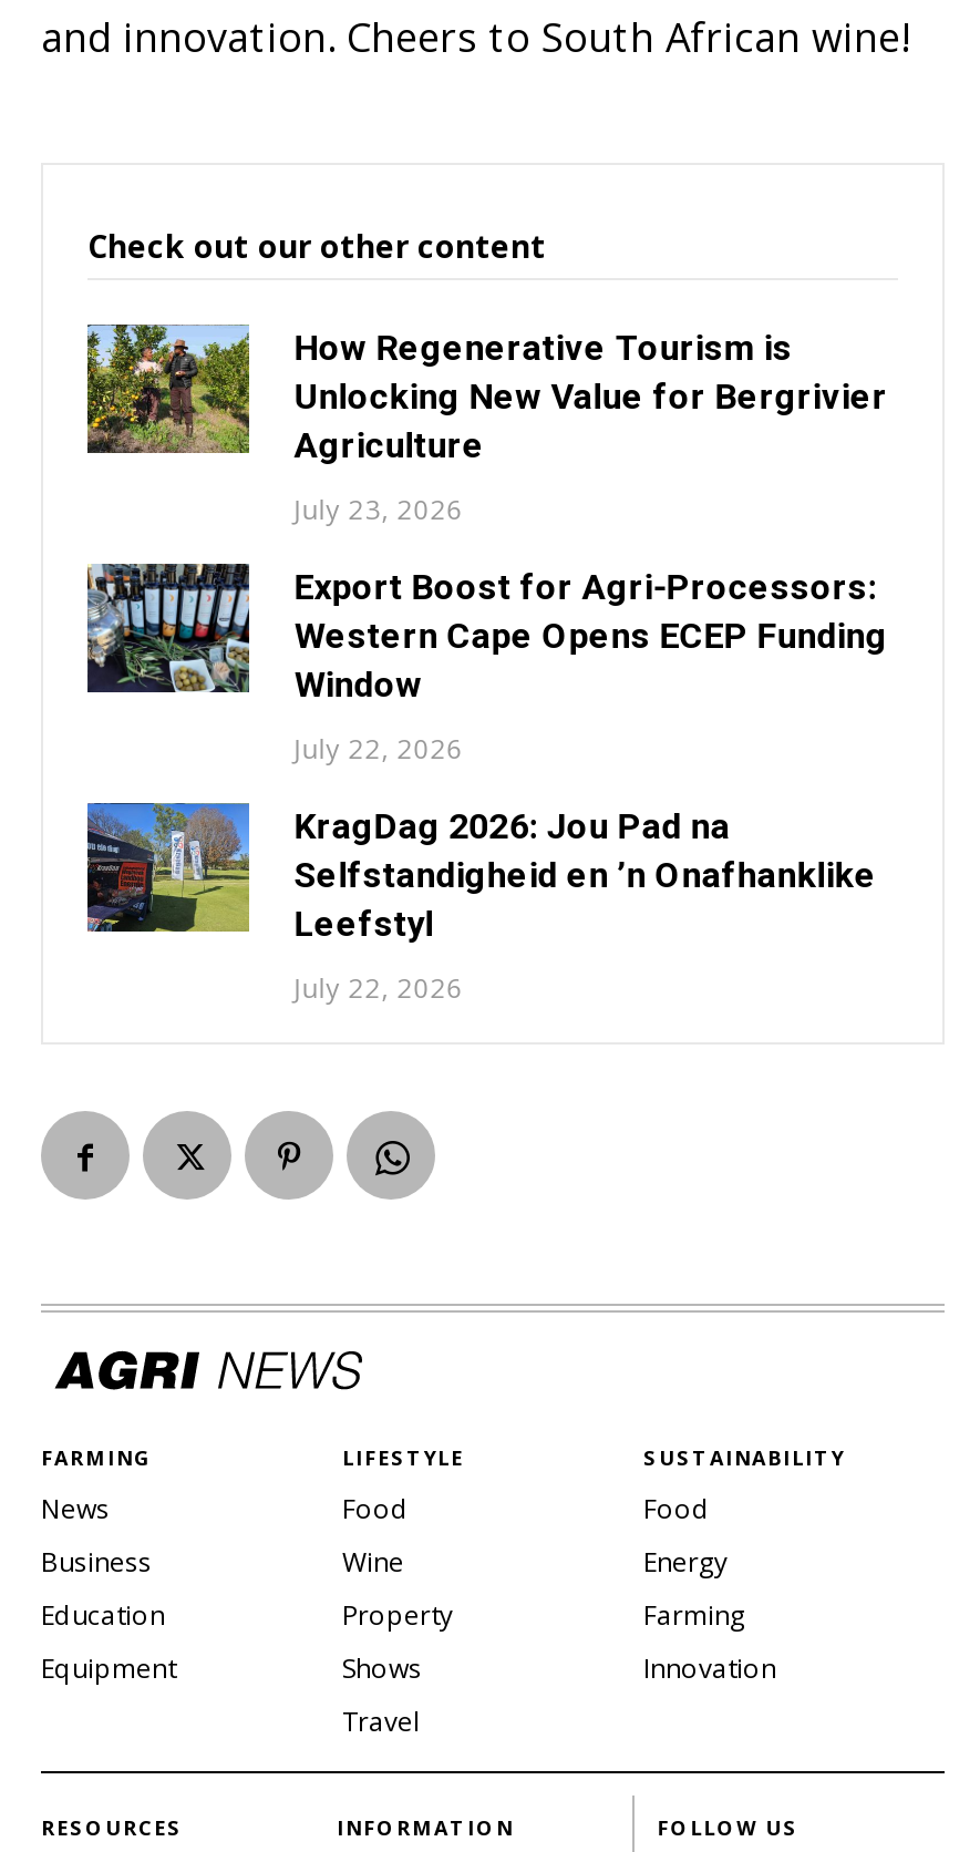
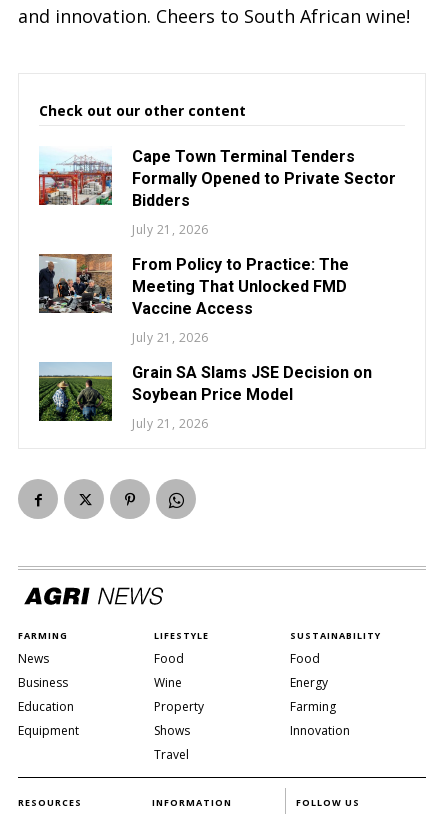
[85,321,887,465] [image] | How Regenerative Tourism is | Unlocking New Value for Bergrivier | Agriculture -> [38,146,396,210] [image] | Cape Town Terminal Tenders | Formally Opened to Private Sector | Bidders
[294,490,463,527] July 23, 2026 -> [132,221,209,238] July 21, 2026
[87,560,887,704] [image] | Export Boost for Agri-Processors: | Western Cape Opens ECEP Funding | Window -> [38,253,349,318] [image] | From Policy to Practice: The | Meeting That Unlocked FMD | Vaccine Access
[294,729,463,766] July 22, 2026 -> [132,329,209,346] July 21, 2026
[85,802,876,944] [image] | KragDag 2026: Jou Pad na | Selfstandigheid en ’n Onafhanklike | Leefstyl -> [39,362,372,422] [image] | Grain SA Slams JSE Decision on | Soybean Price Model
[294,968,463,1006] July 22, 2026 -> [132,415,209,432] July 21, 2026

